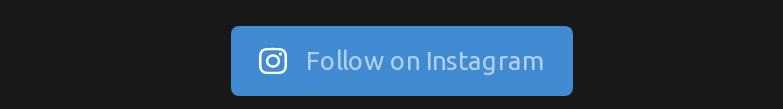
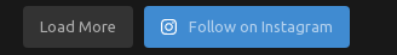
none -> [40,18,116,35] Load More

